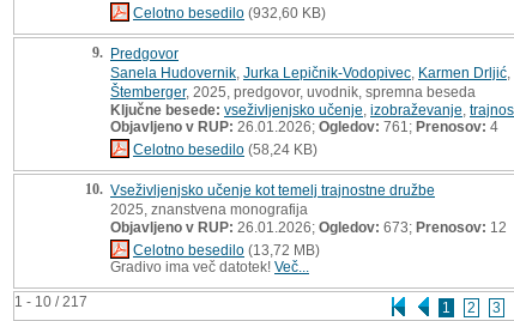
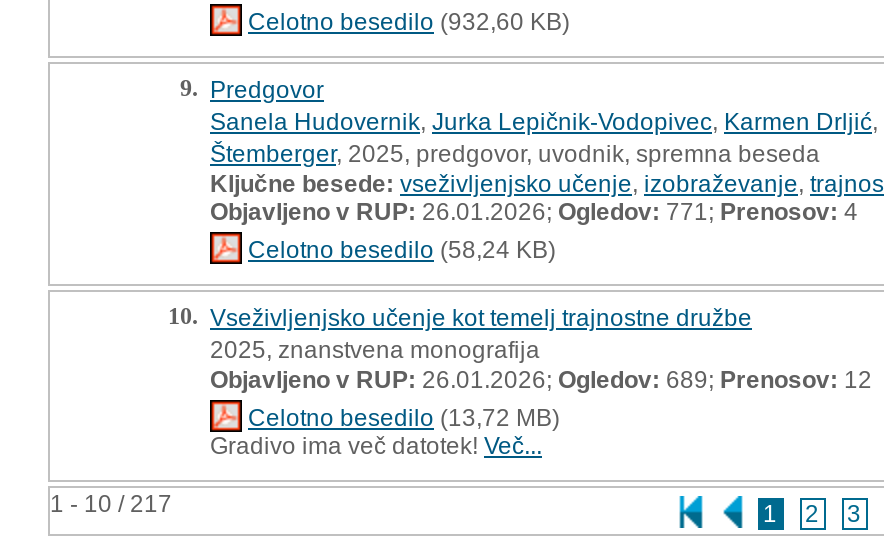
[110,118,498,135] Objavljeno v RUP:26.01.2026;Ogledov:761;Prenosov:4 -> [210,197,858,225] Objavljeno v RUP:26.01.2026;Ogledov:771;Prenosov:4
[110,219,507,235] Objavljeno v RUP: 26.01.2026; Ogledov: 673; Prenosov: 12 -> [210,365,872,393] Objavljeno v RUP: 26.01.2026; Ogledov: 689; Prenosov: 12

